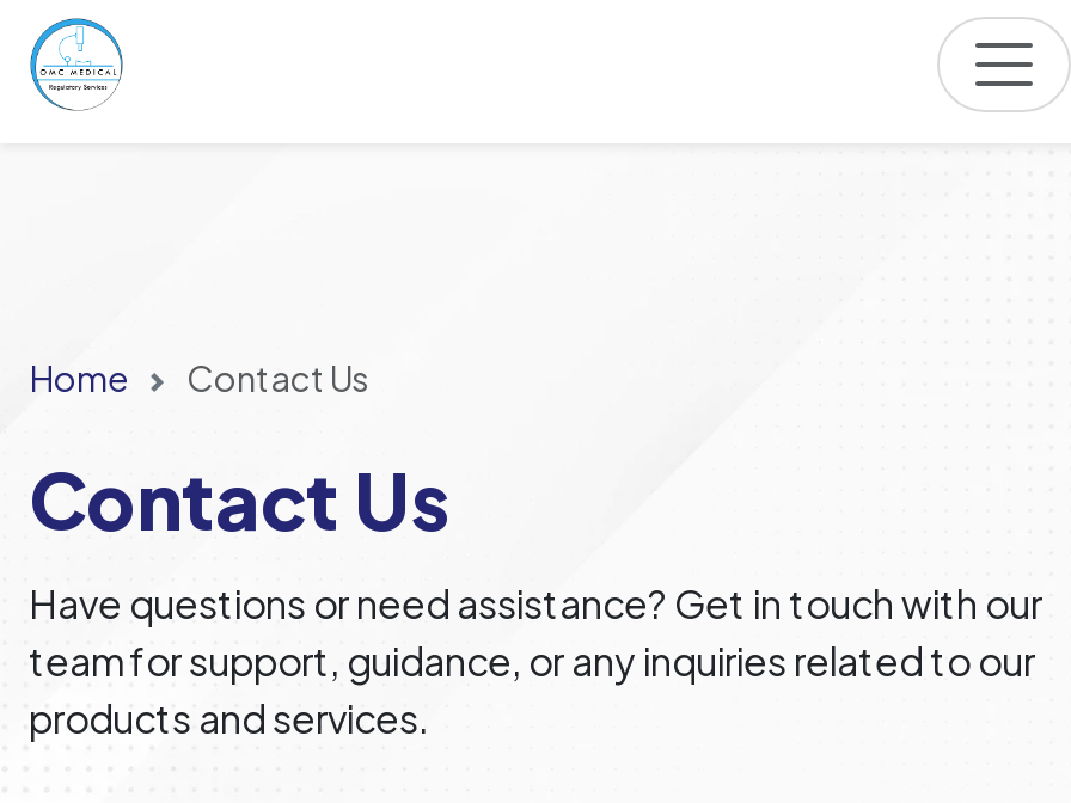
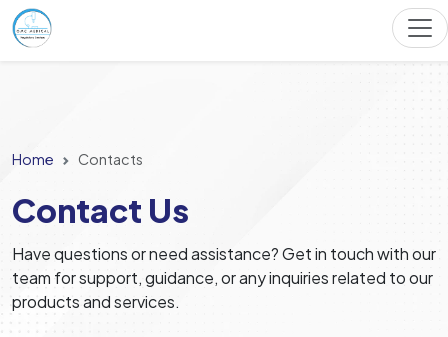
[186,355,368,398] Contact Us -> [78,150,143,168] Contacts

